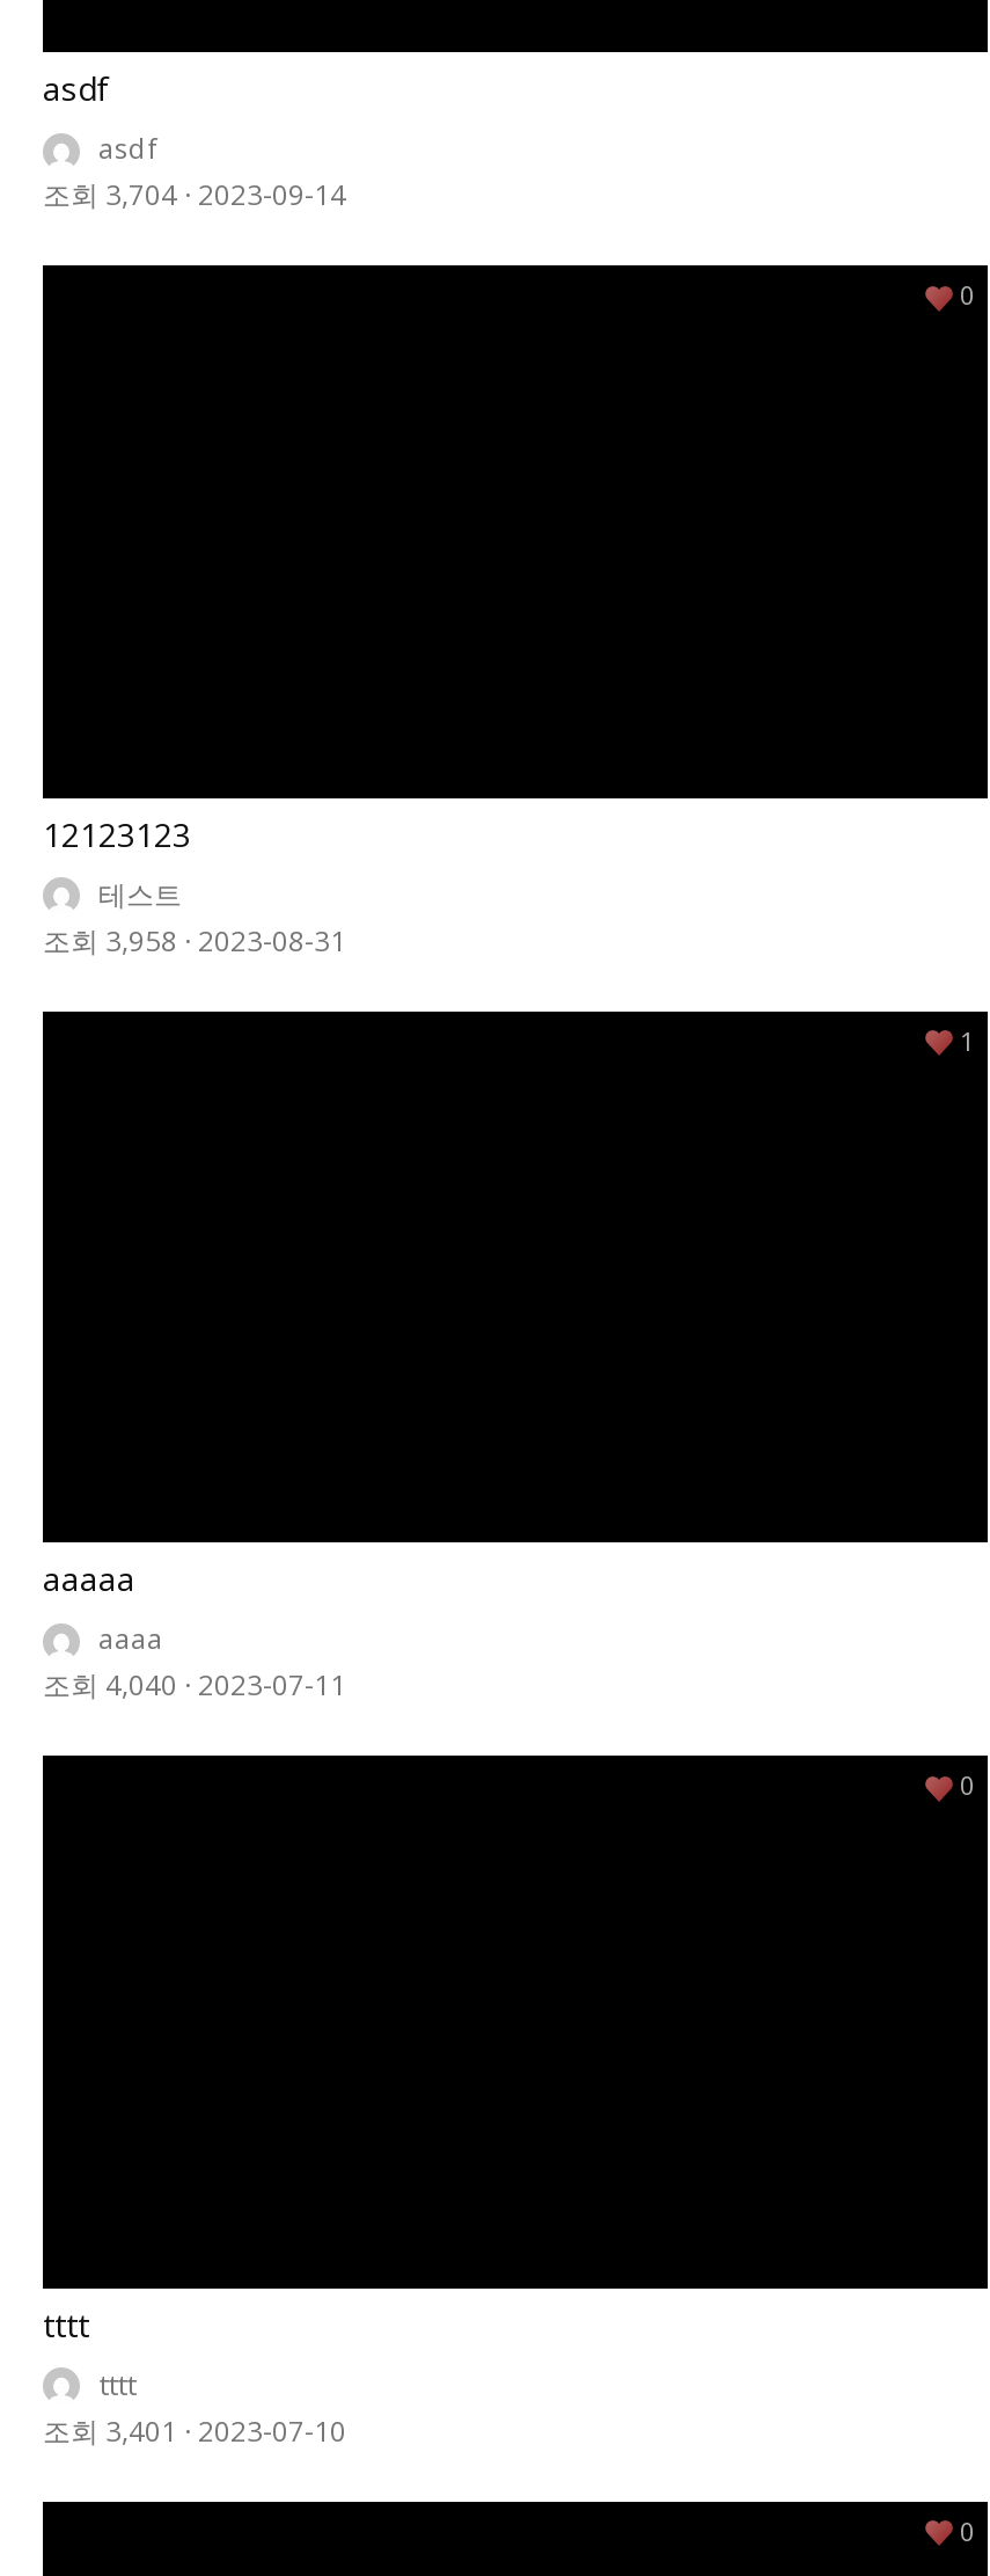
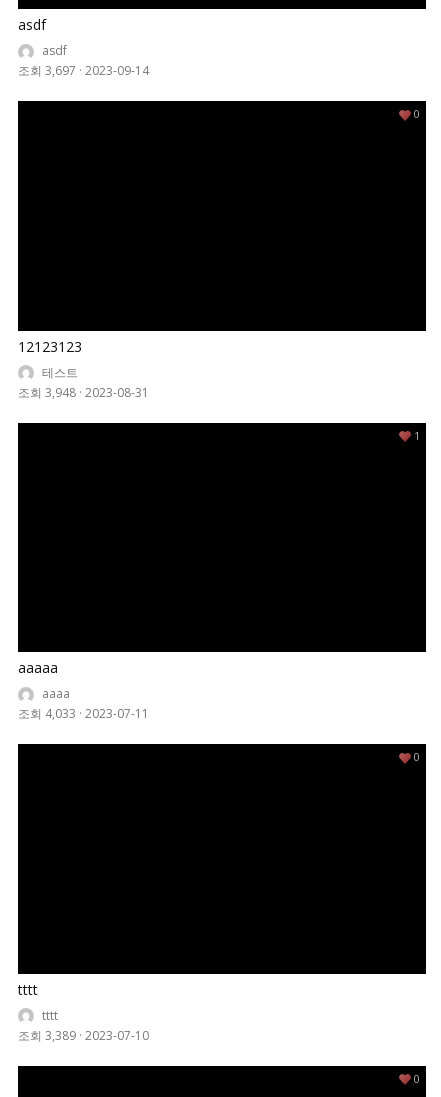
[43,175,346,215] 조회 3,704 · 2023-09-14 -> [18,62,149,79] 조회 3,697 · 2023-09-14
[43,921,346,960] 조회 3,958 · 2023-08-31 -> [18,384,149,401] 조회 3,948 · 2023-08-31
[43,1666,346,1705] 조회 4,040 · 2023-07-11 -> [18,705,149,722] 조회 4,033 · 2023-07-11
[43,2411,346,2450] 조회 3,401 · 2023-07-10 -> [18,1027,149,1044] 조회 3,389 · 2023-07-10

